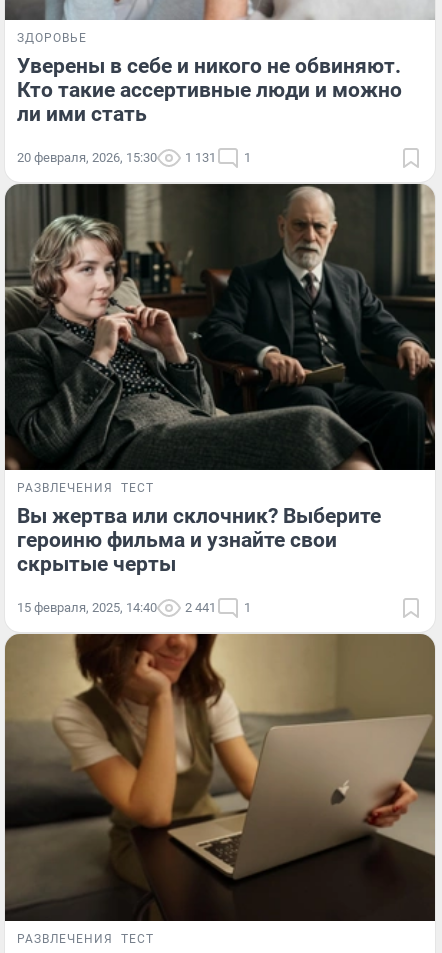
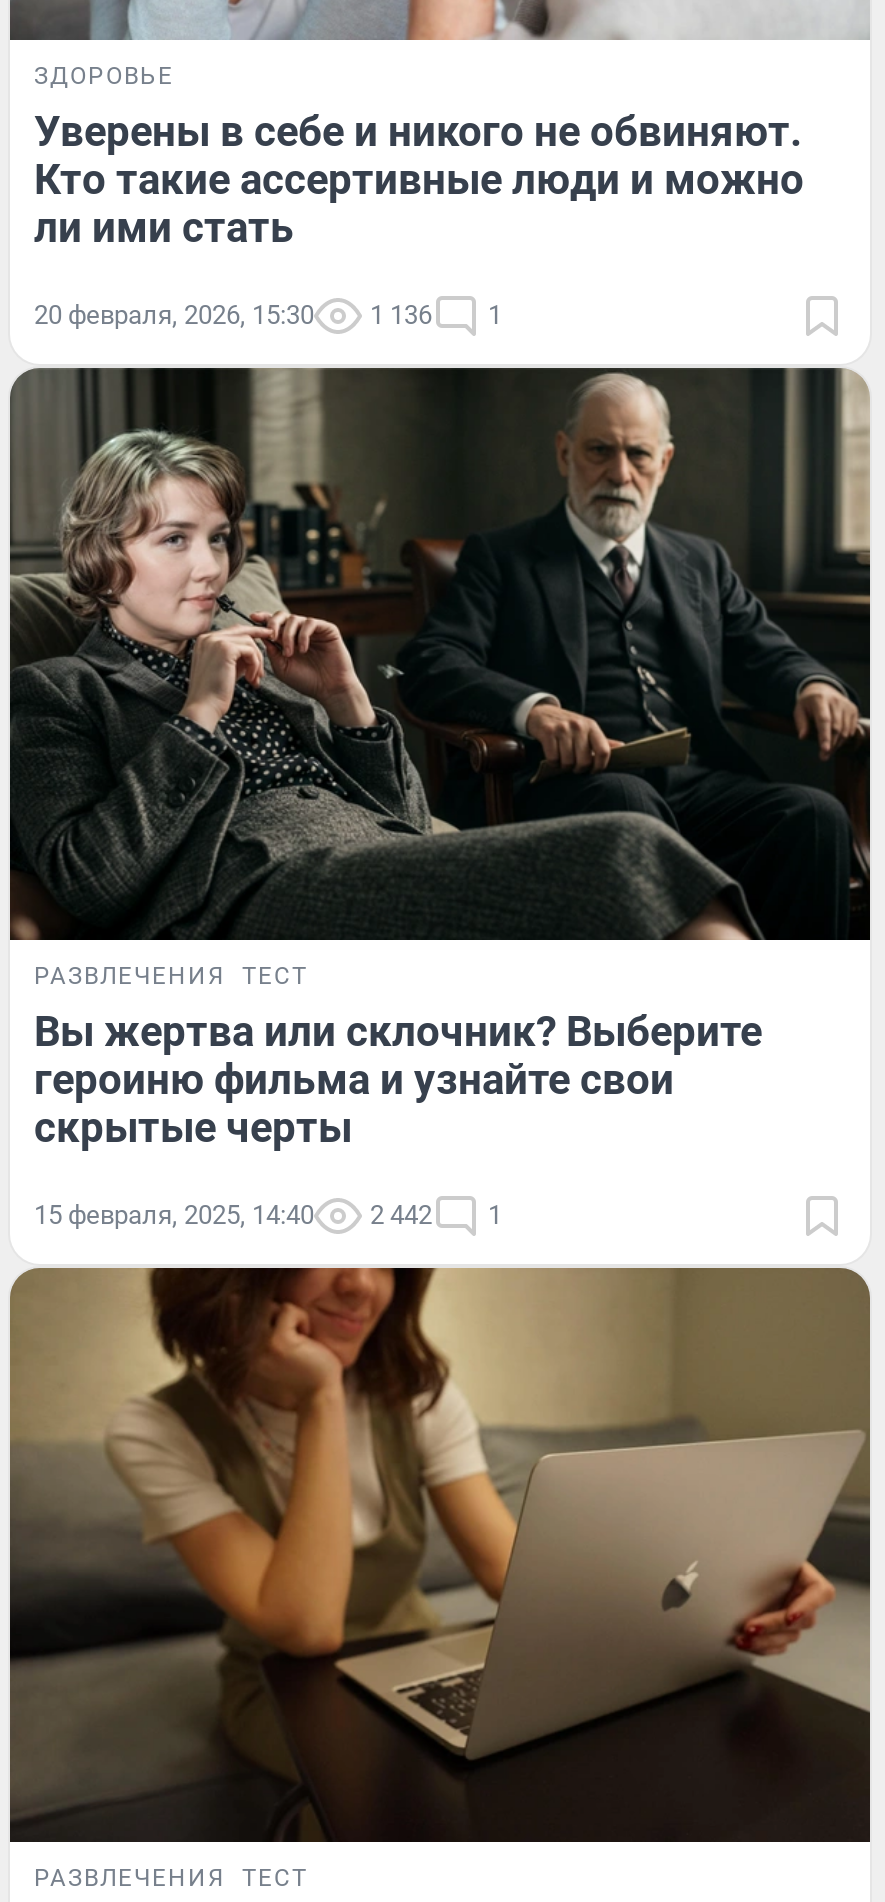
[17,150,251,165] 20 февраля, 2026, 15:30 1 131 1 -> [34,299,502,329] 20 февраля, 2026, 15:30 1 136 1
[17,600,251,615] 15 февраля, 2025, 14:40 2 441 1 -> [34,1201,502,1231] 15 февраля, 2025, 14:40 2 442 1

